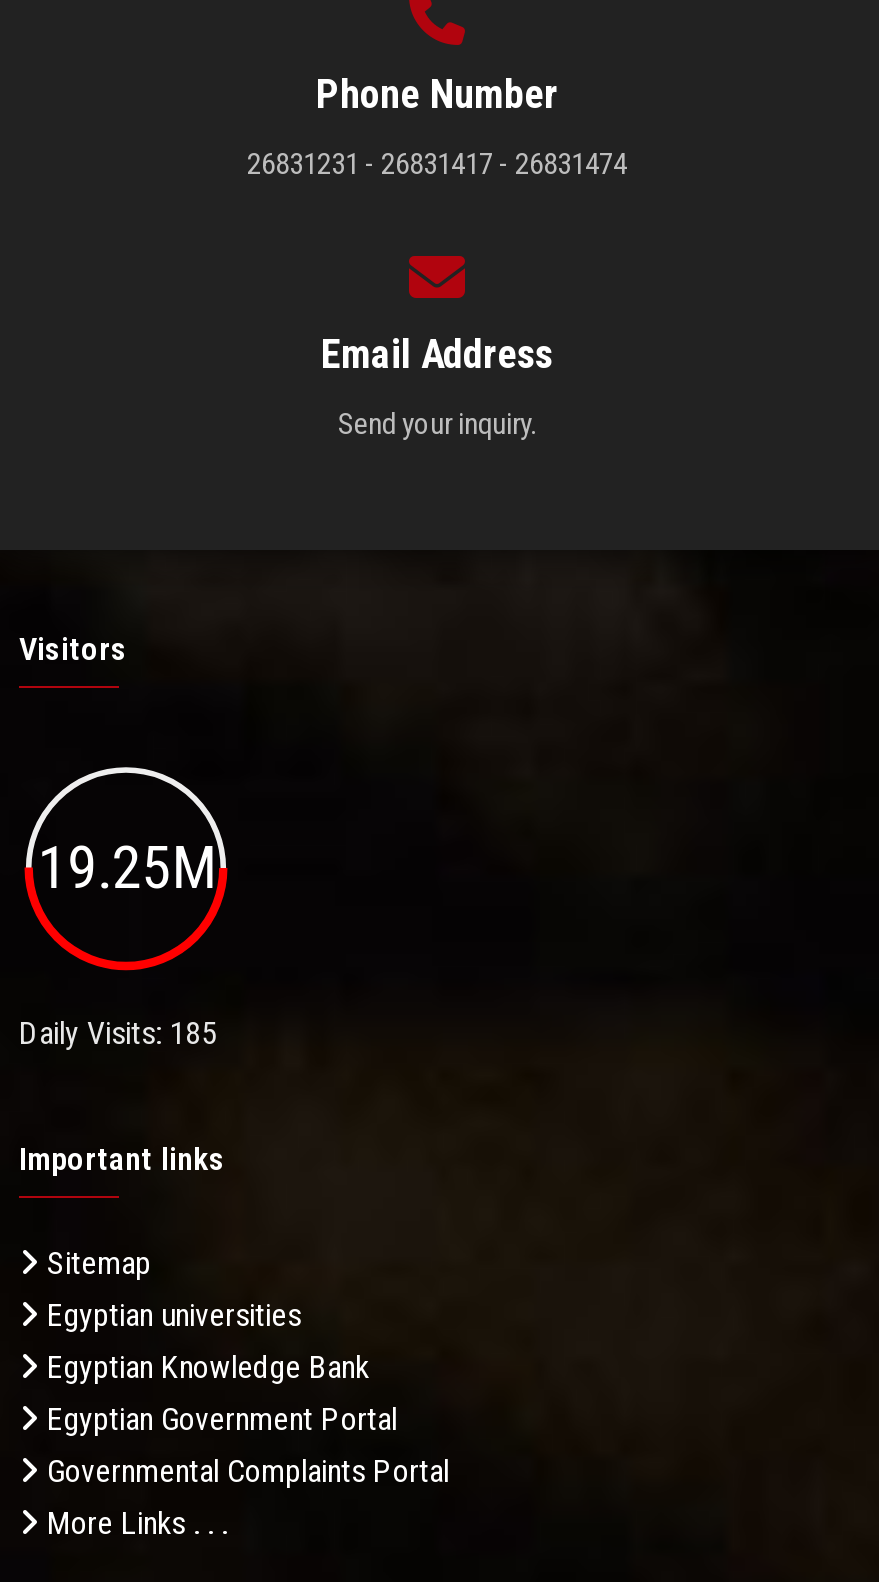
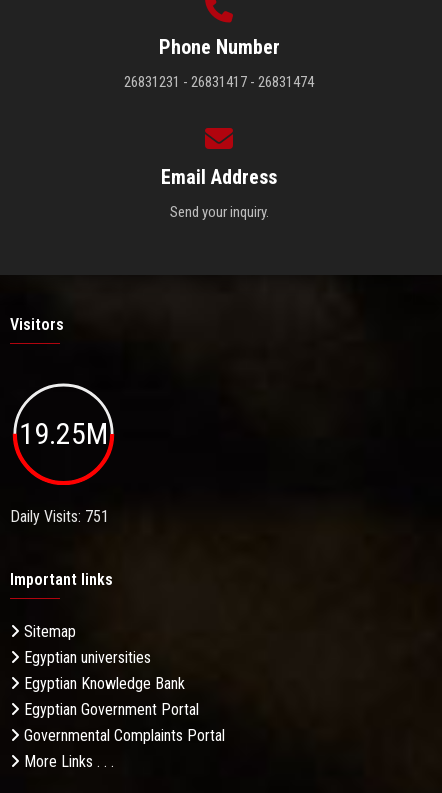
[19,1013,217,1051] Daily Visits: 185 -> [10,507,109,526] Daily Visits: 751

